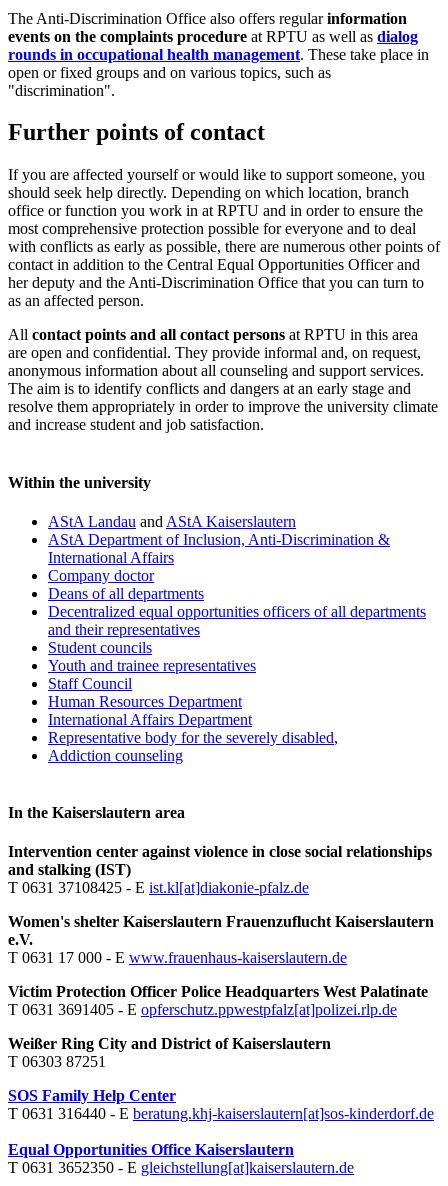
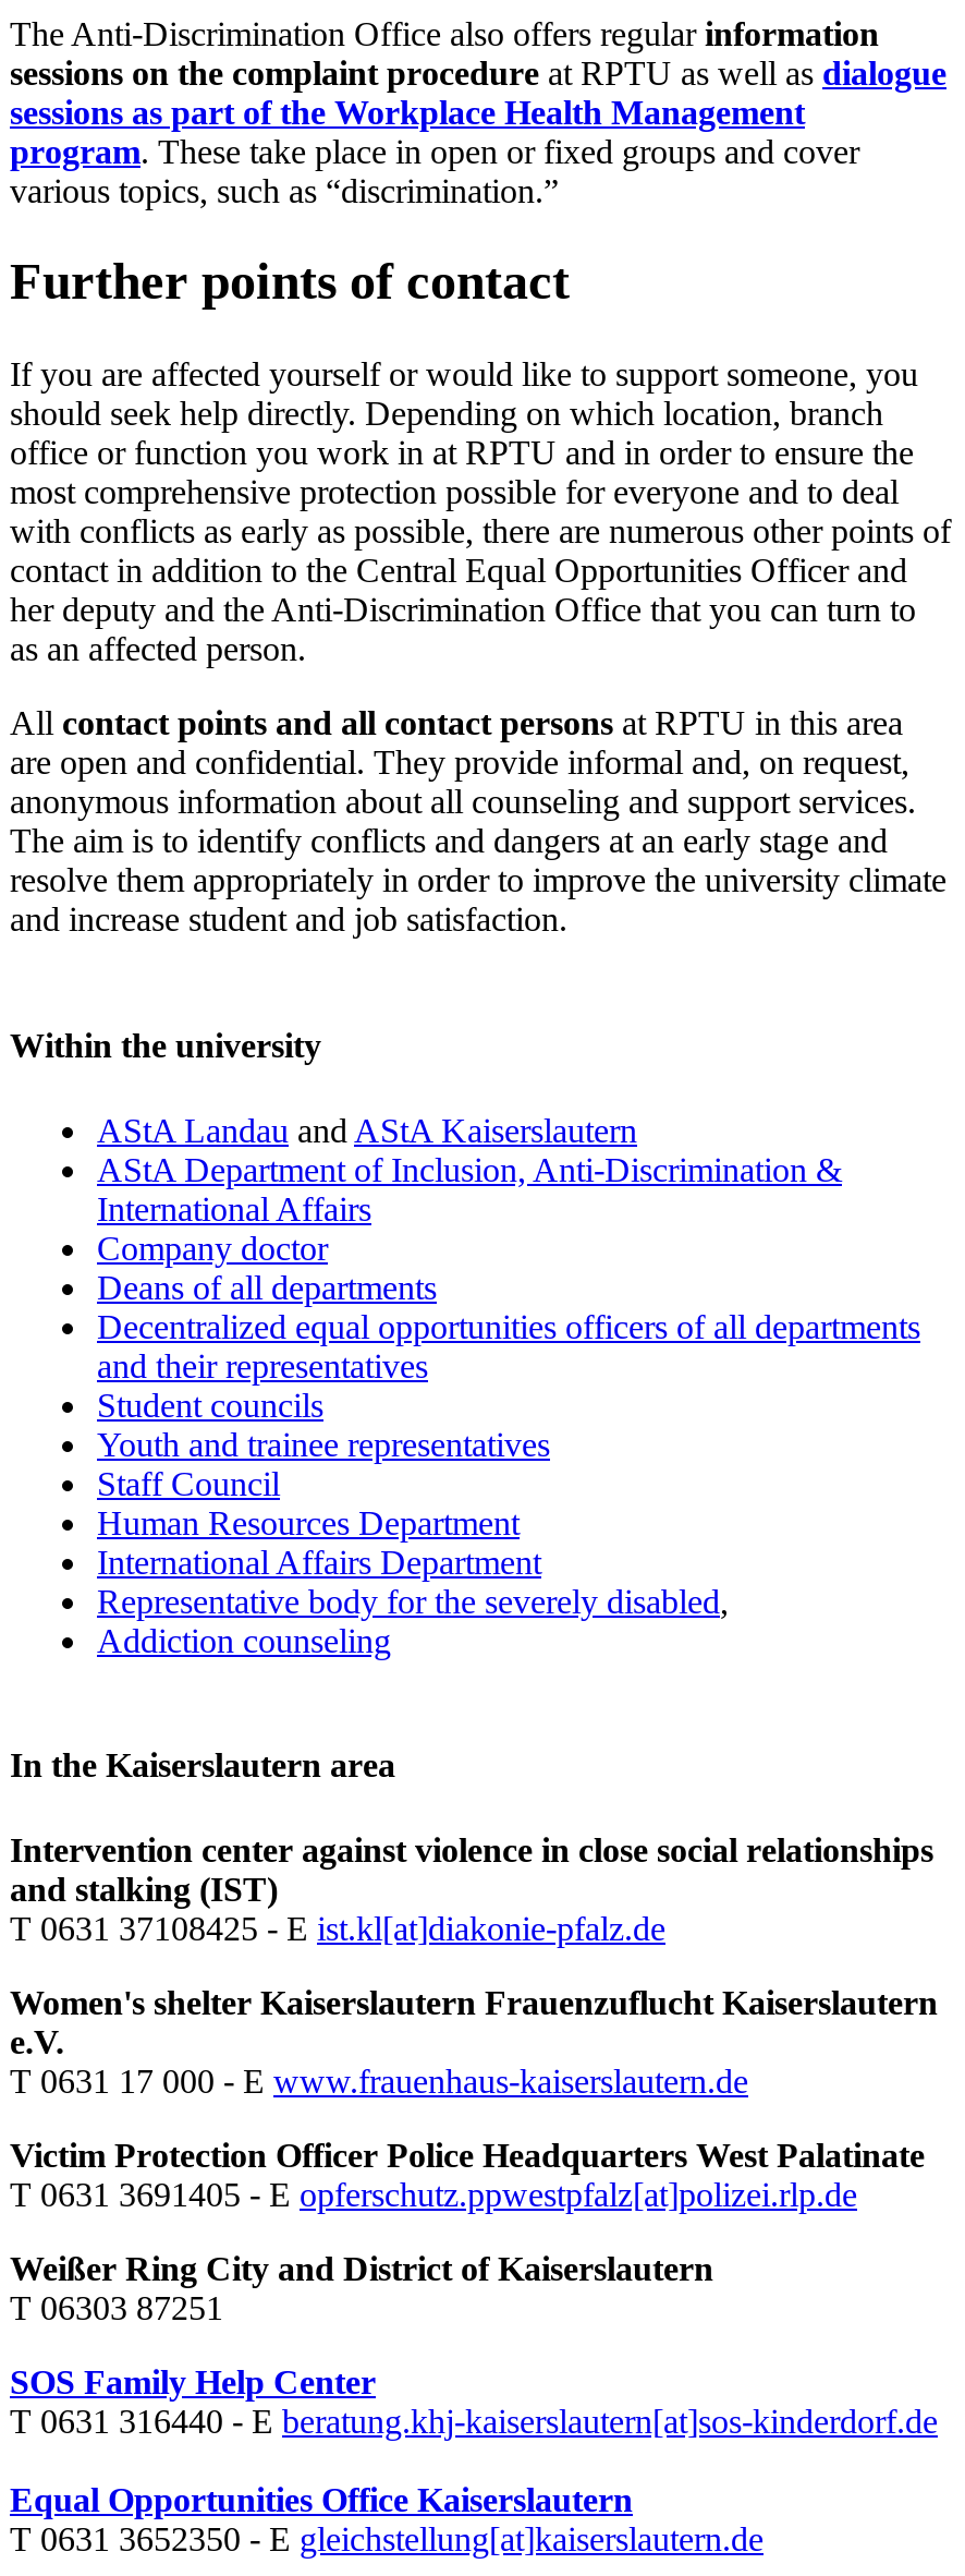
[8,27,429,98] events on the complaints procedure at RPTU as well as dialog | rounds in occupational health management. These take place in | open or fixed groups and on various topics, such as | "discrimination". -> [10,53,946,208] sessions on the complaint procedure at RPTU as well as dialogue | sessions as part of the Workplace Health Management | program. These take place in open or fixed groups and cover | various topics, such as “discrimination.”

